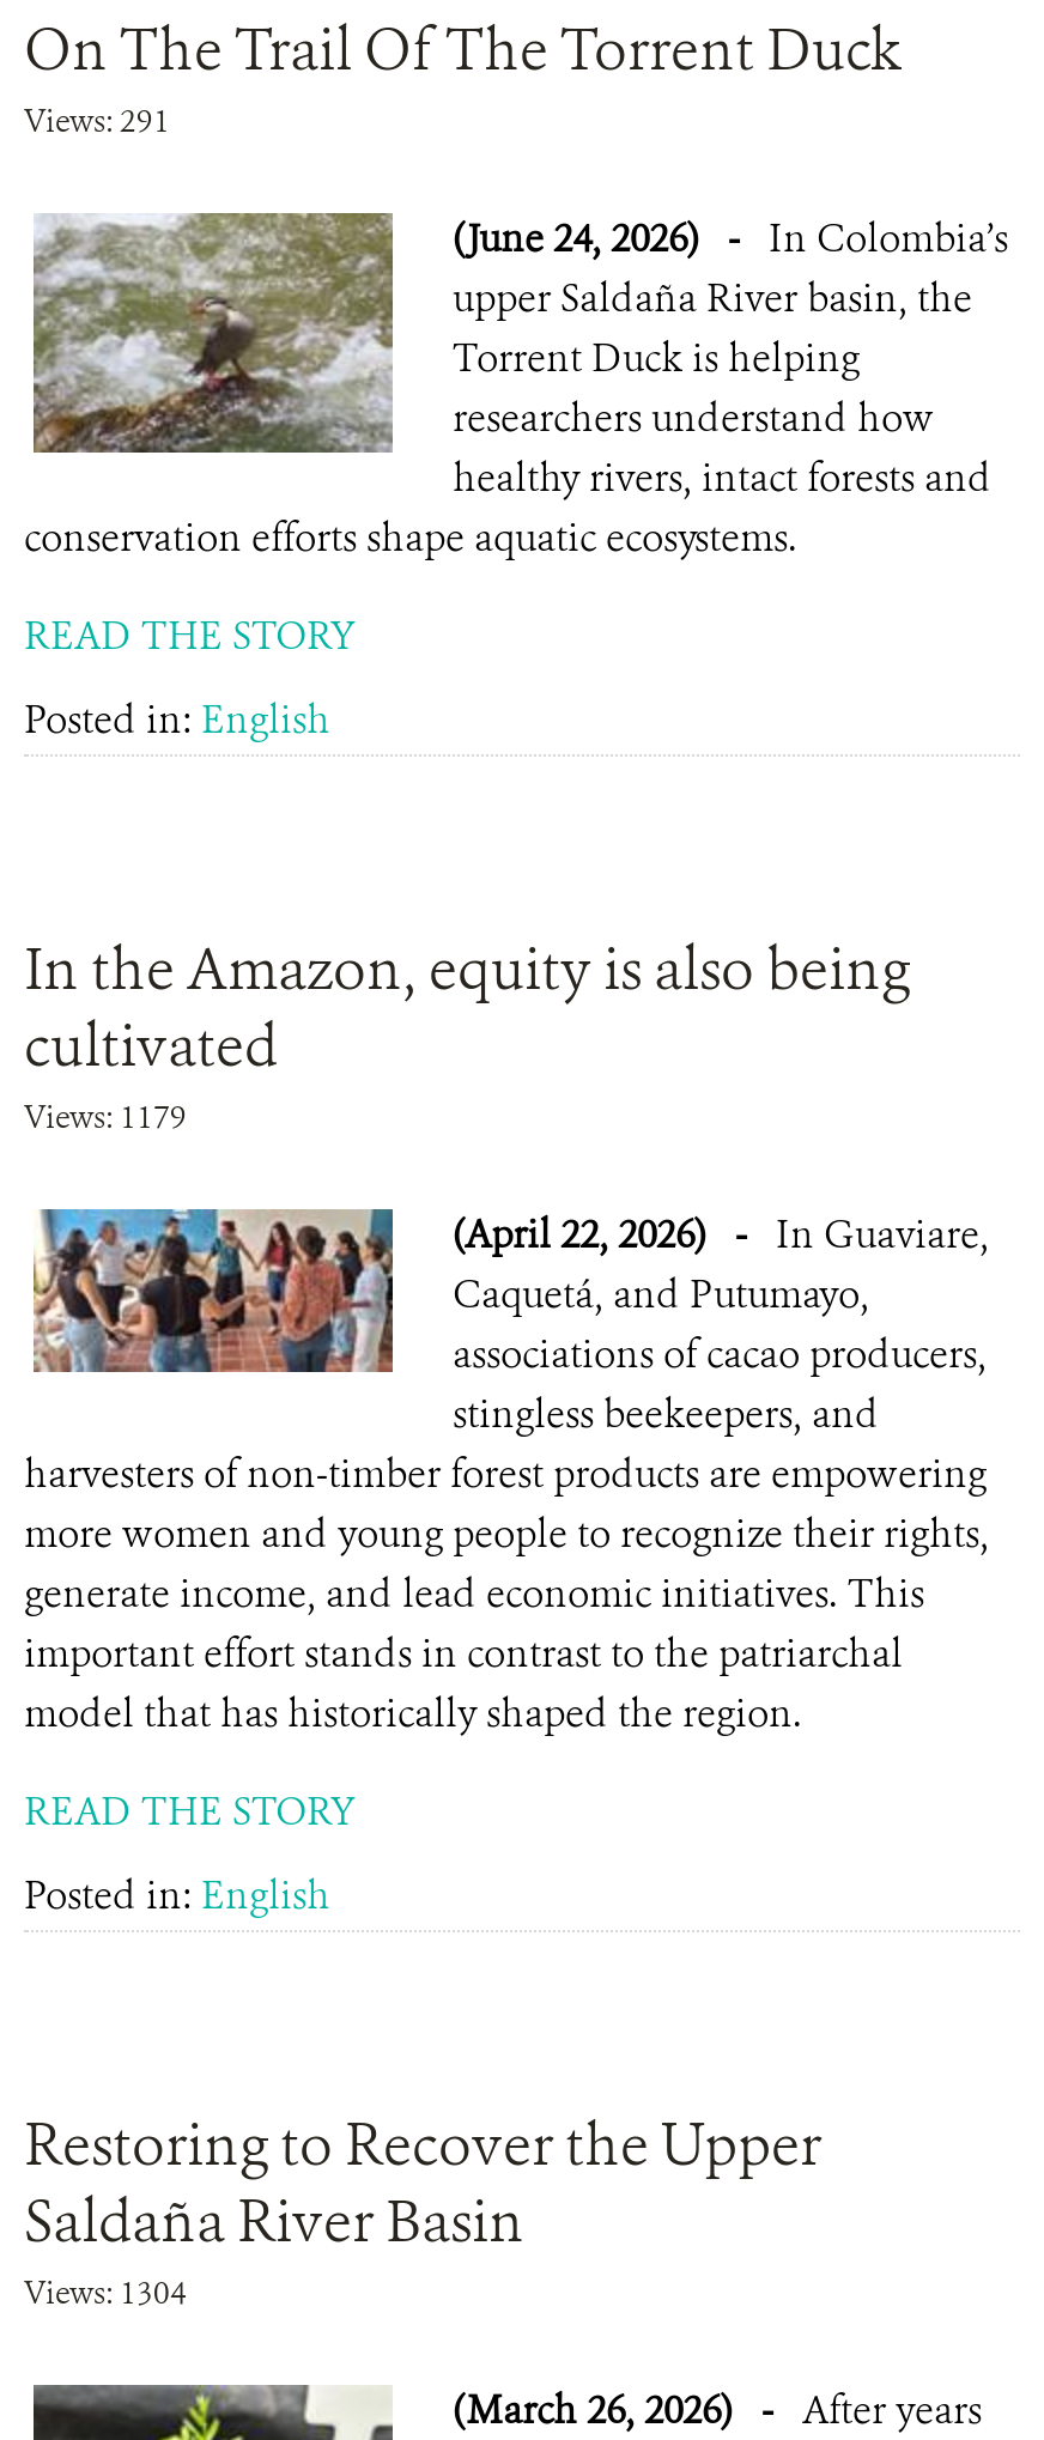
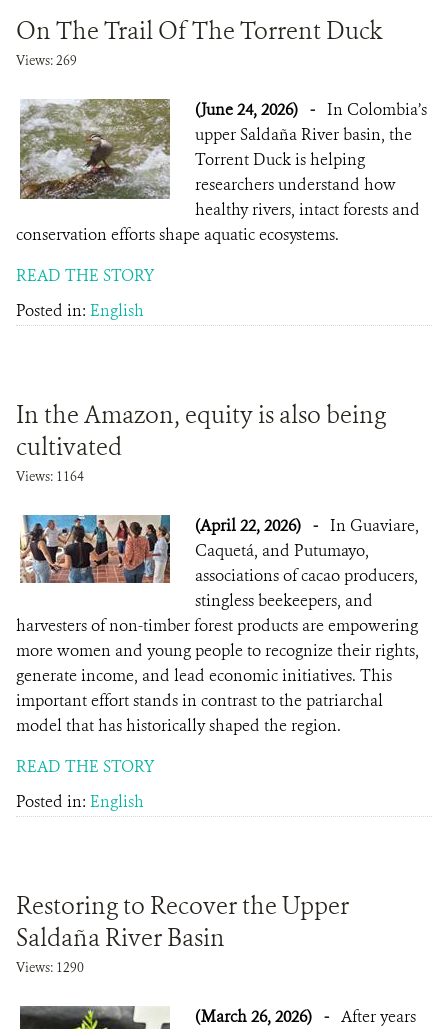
[24,101,170,141] Views: 291 -> [16,52,77,69] Views: 269
[24,1097,187,1137] Views: 1179 -> [16,468,84,485] Views: 1164
[24,2272,187,2313] Views: 1304 -> [16,959,84,976] Views: 1290

